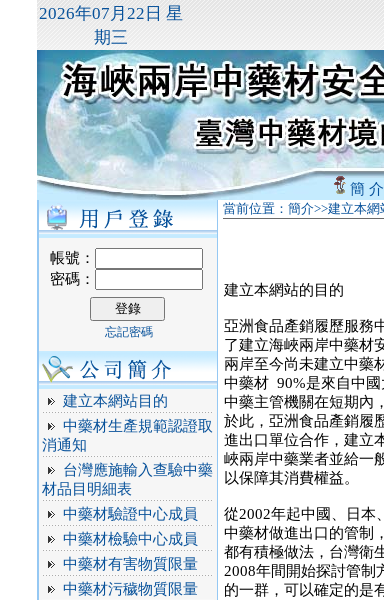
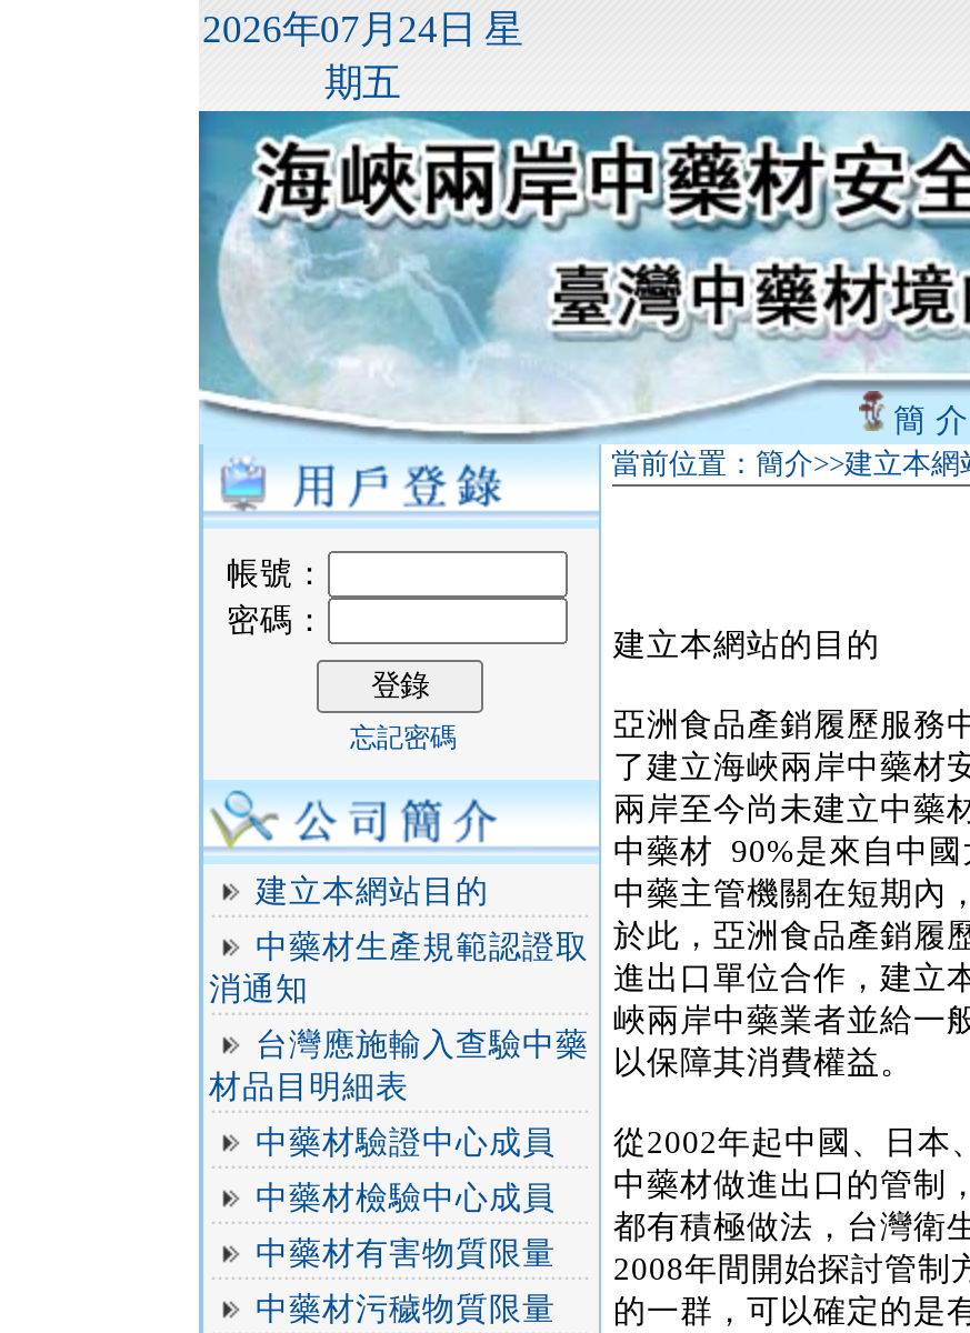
[38,4,182,23] 2026年07月22日 星 -> [202,9,522,51] 2026年07月24日 星
[93,28,127,47] 期三 -> [324,62,400,104] 期五

